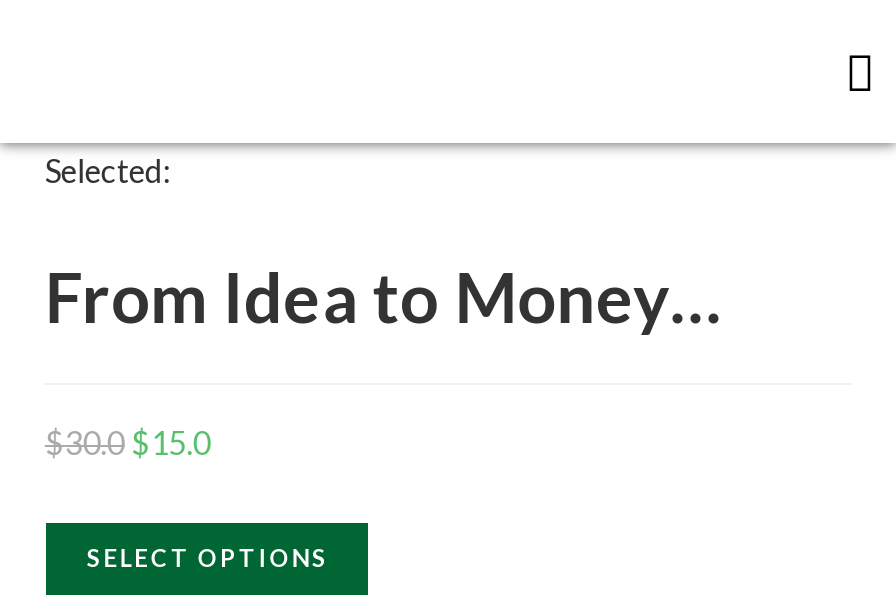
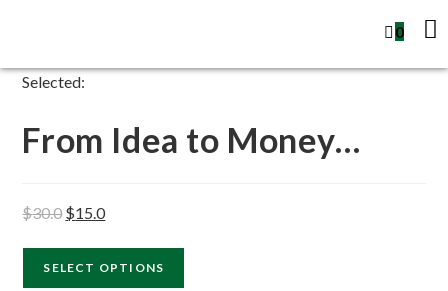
none -> [394,22,404,41] 0

